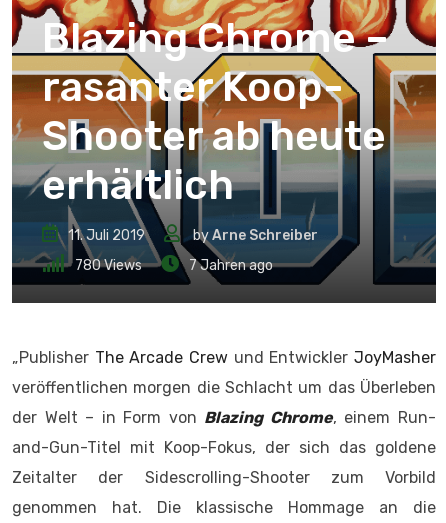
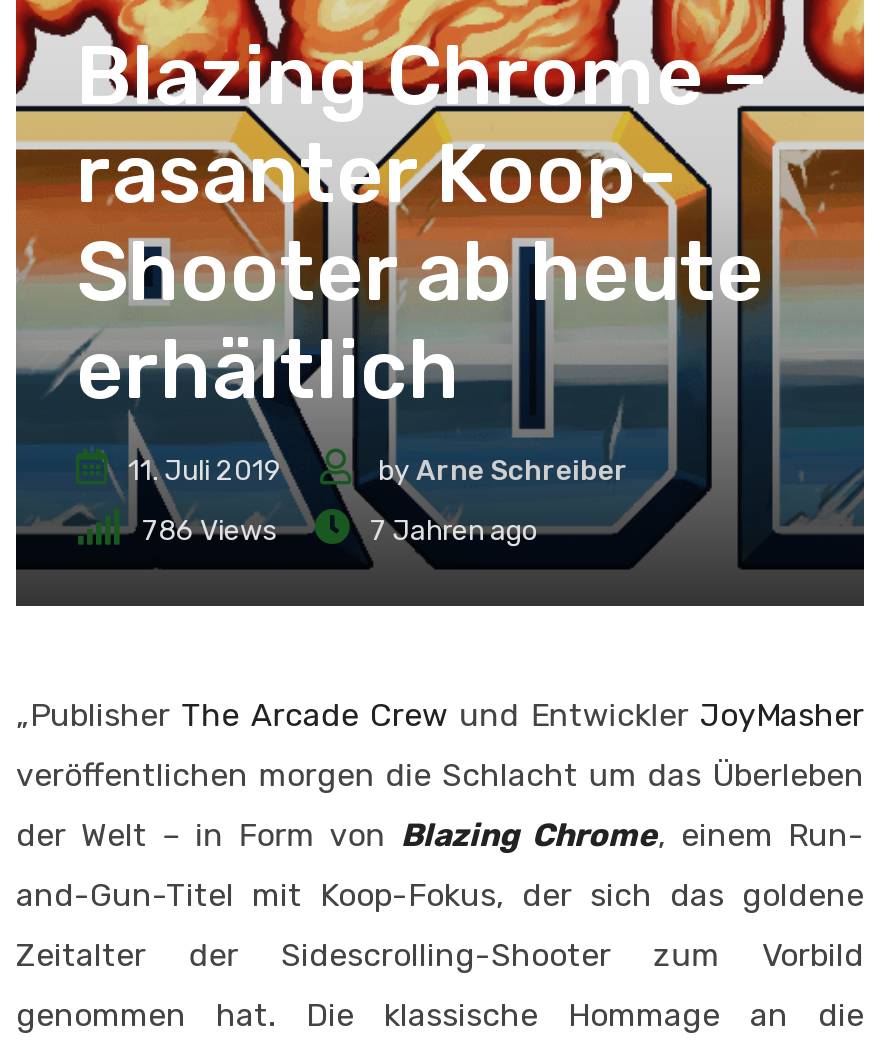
[75,257,142,274] 780 Views -> [142,514,276,548] 786 Views

